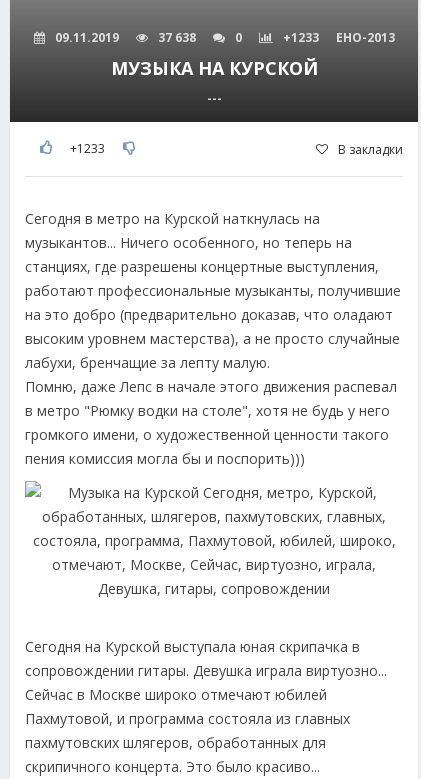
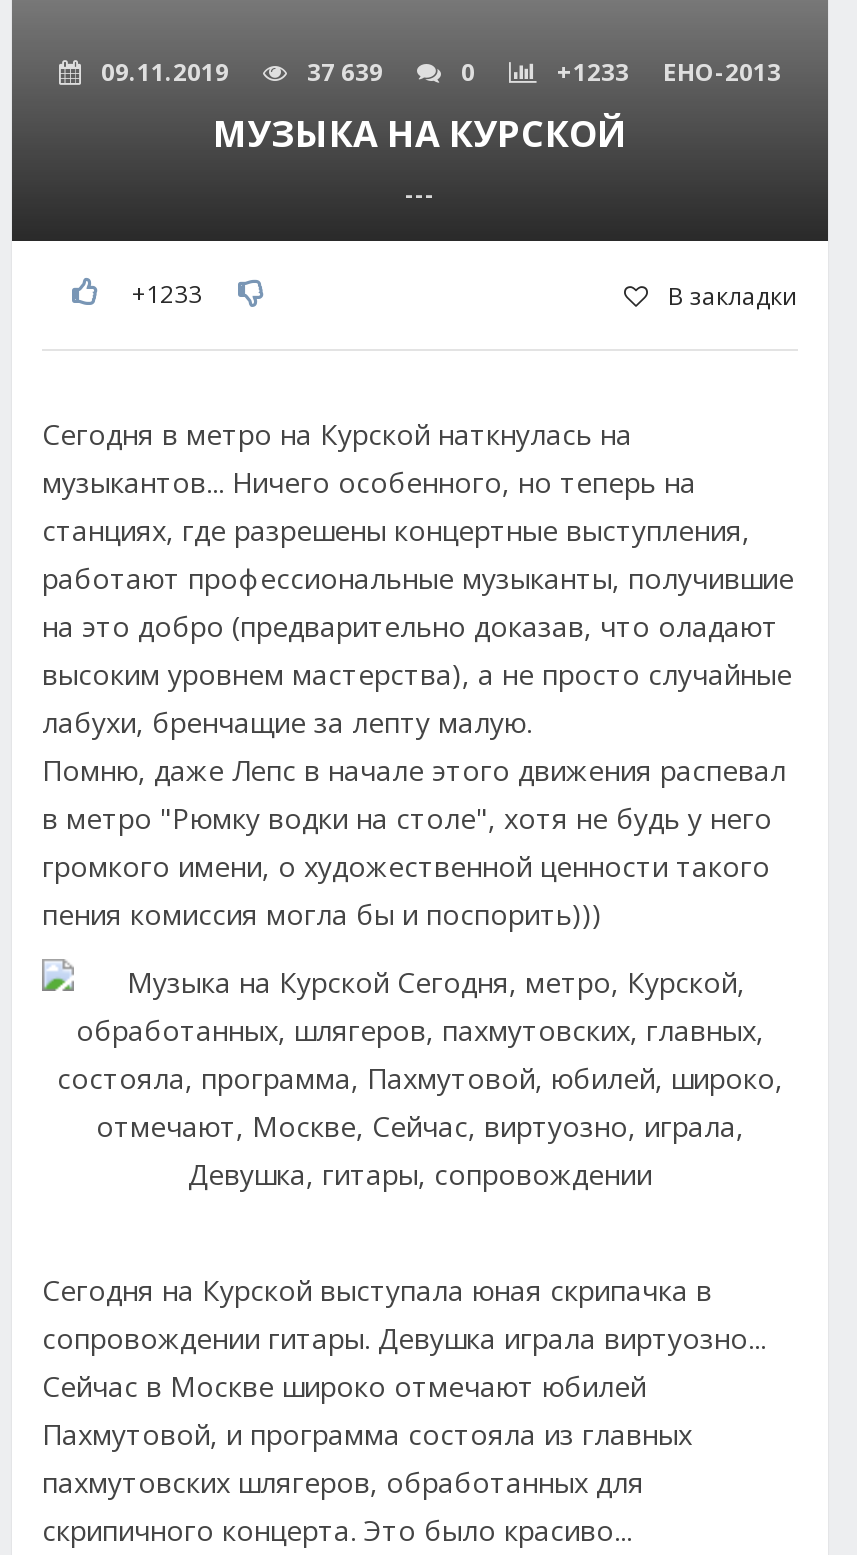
[157,29,195,46] 37 638 -> [307,55,383,89] 37 639

